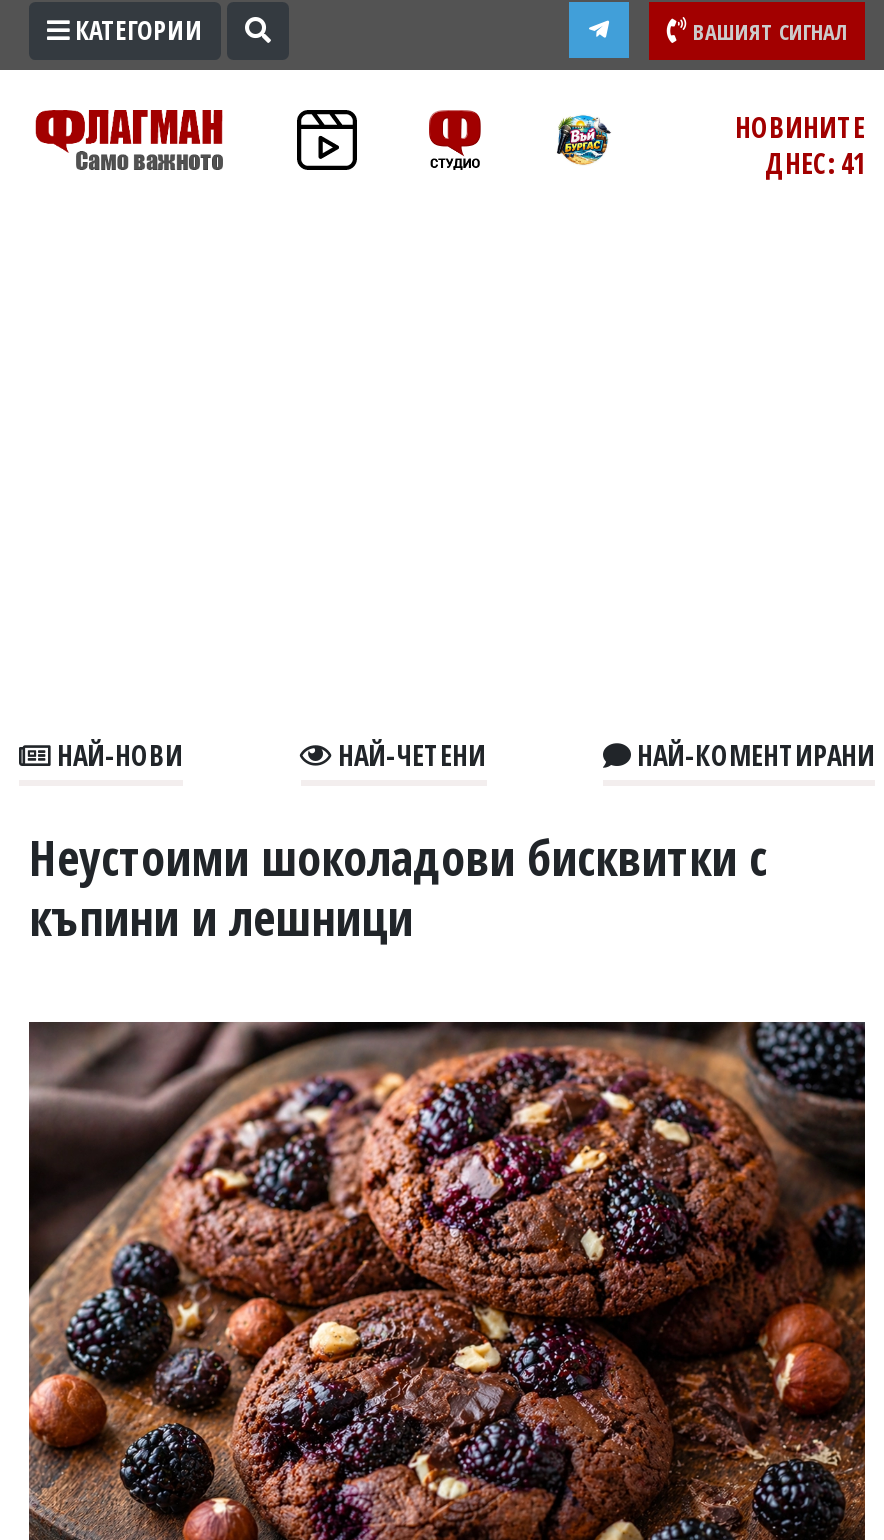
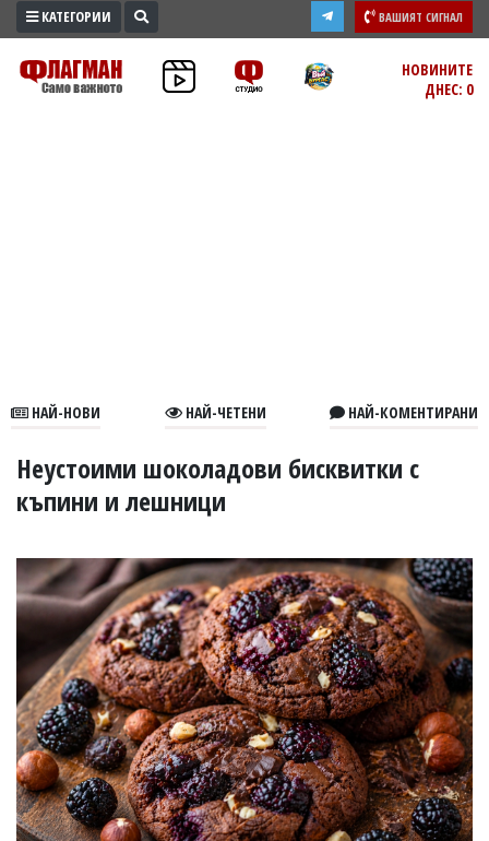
[765,144,865,182] ДНЕС: 41 -> [425,79,473,99] ДНЕС: 0

